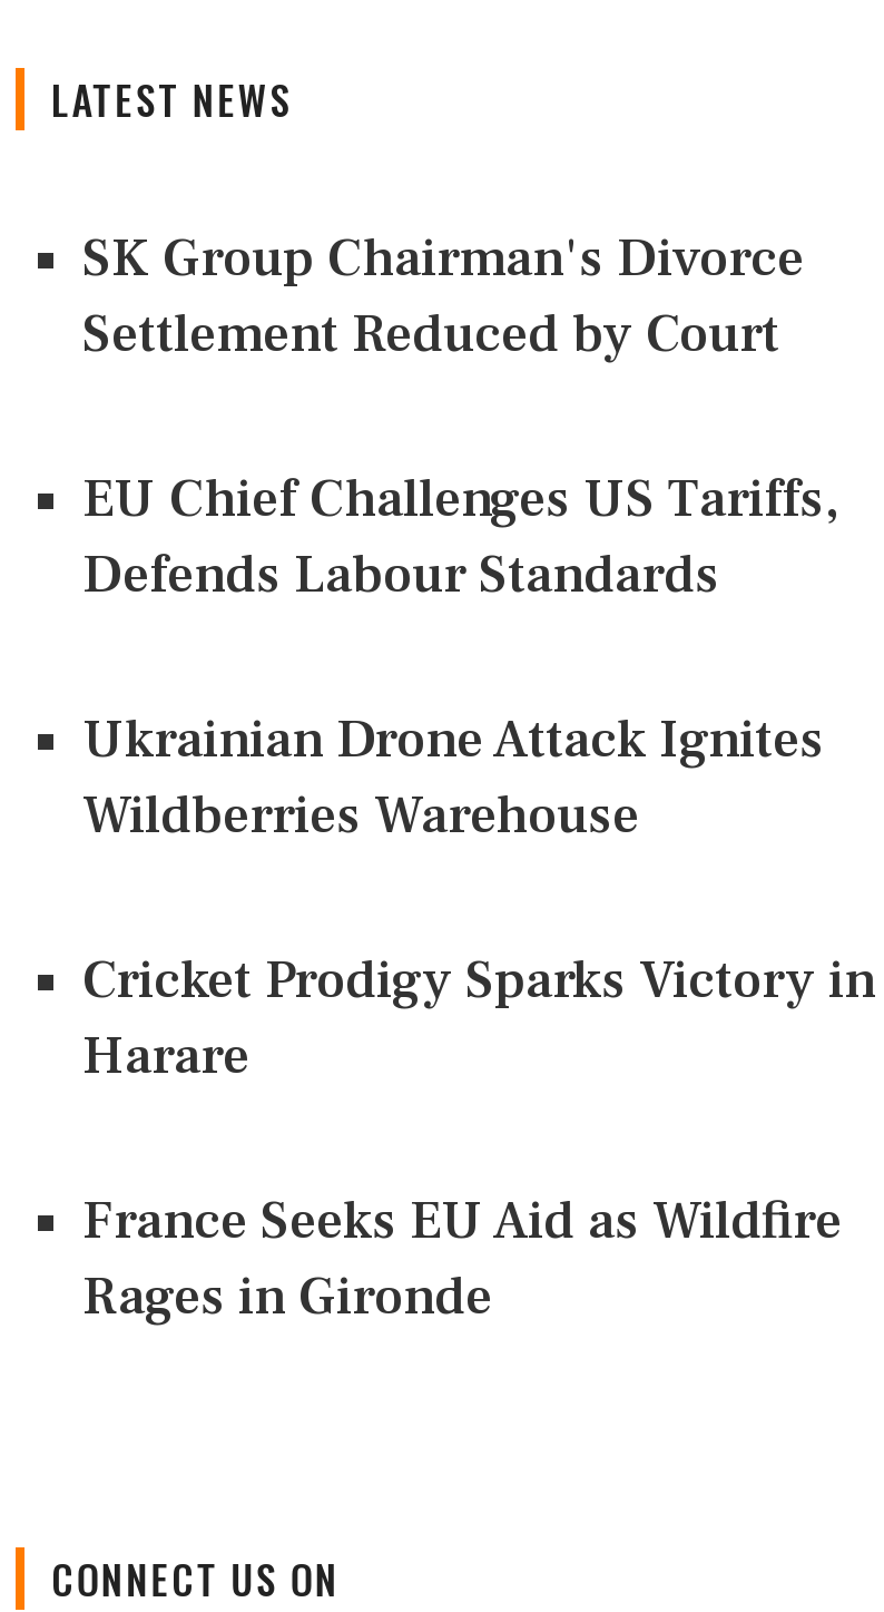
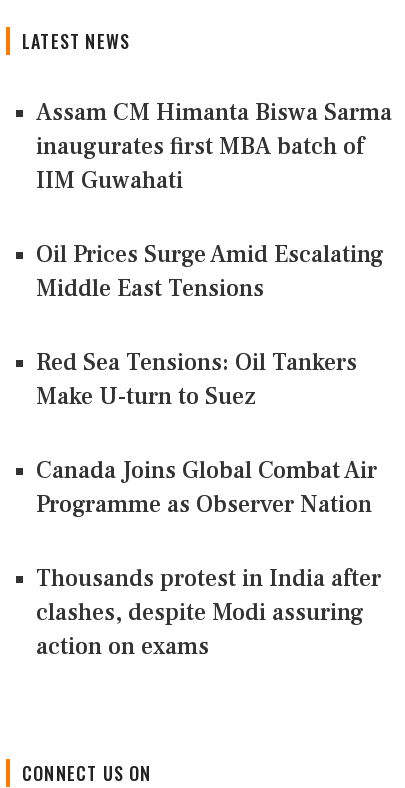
[82,224,804,369] SK Group Chairman's Divorce | Settlement Reduced by Court -> [36,97,392,196] Assam CM Himanta Biswa Sarma | inaugurates first MBA batch of | IIM Guwahati
[82,465,839,609] EU Chief Challenges US Tariffs, | Defends Labour Standards -> [36,239,384,304] Oil Prices Surge Amid Escalating | Middle East Tensions
[82,705,824,850] Ukrainian Drone Attack Ignites | Wildberries Warehouse -> [36,347,357,412] Red Sea Tensions: Oil Tankers | Make U-turn to Suez
[82,946,875,1091] Cricket Prodigy Sparks Victory in | Harare -> [36,455,377,520] Canada Joins Global Combat Air | Programme as Observer Nation
[82,1186,842,1331] France Seeks EU Aid as Wildfire | Rages in Gironde -> [36,563,381,662] Thousands protest in India after | clashes, despite Modi assuring | action on exams

